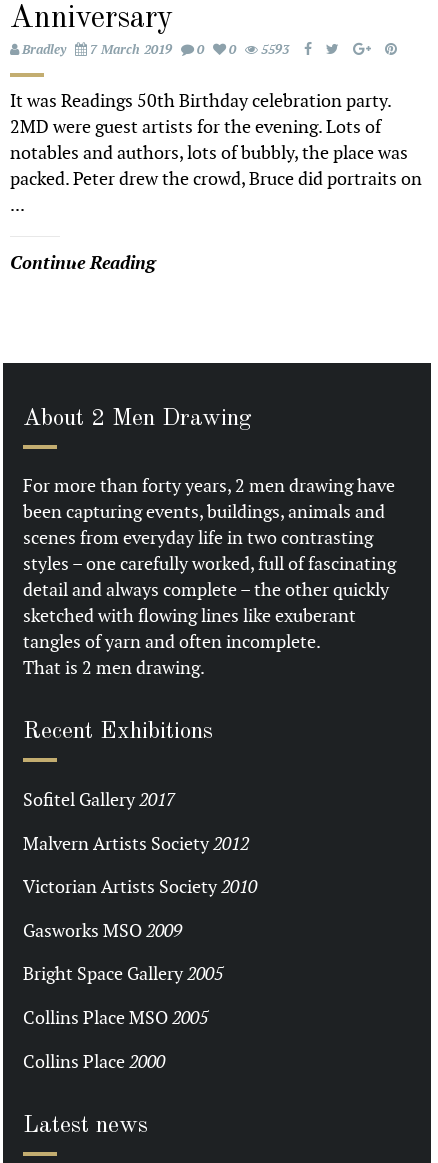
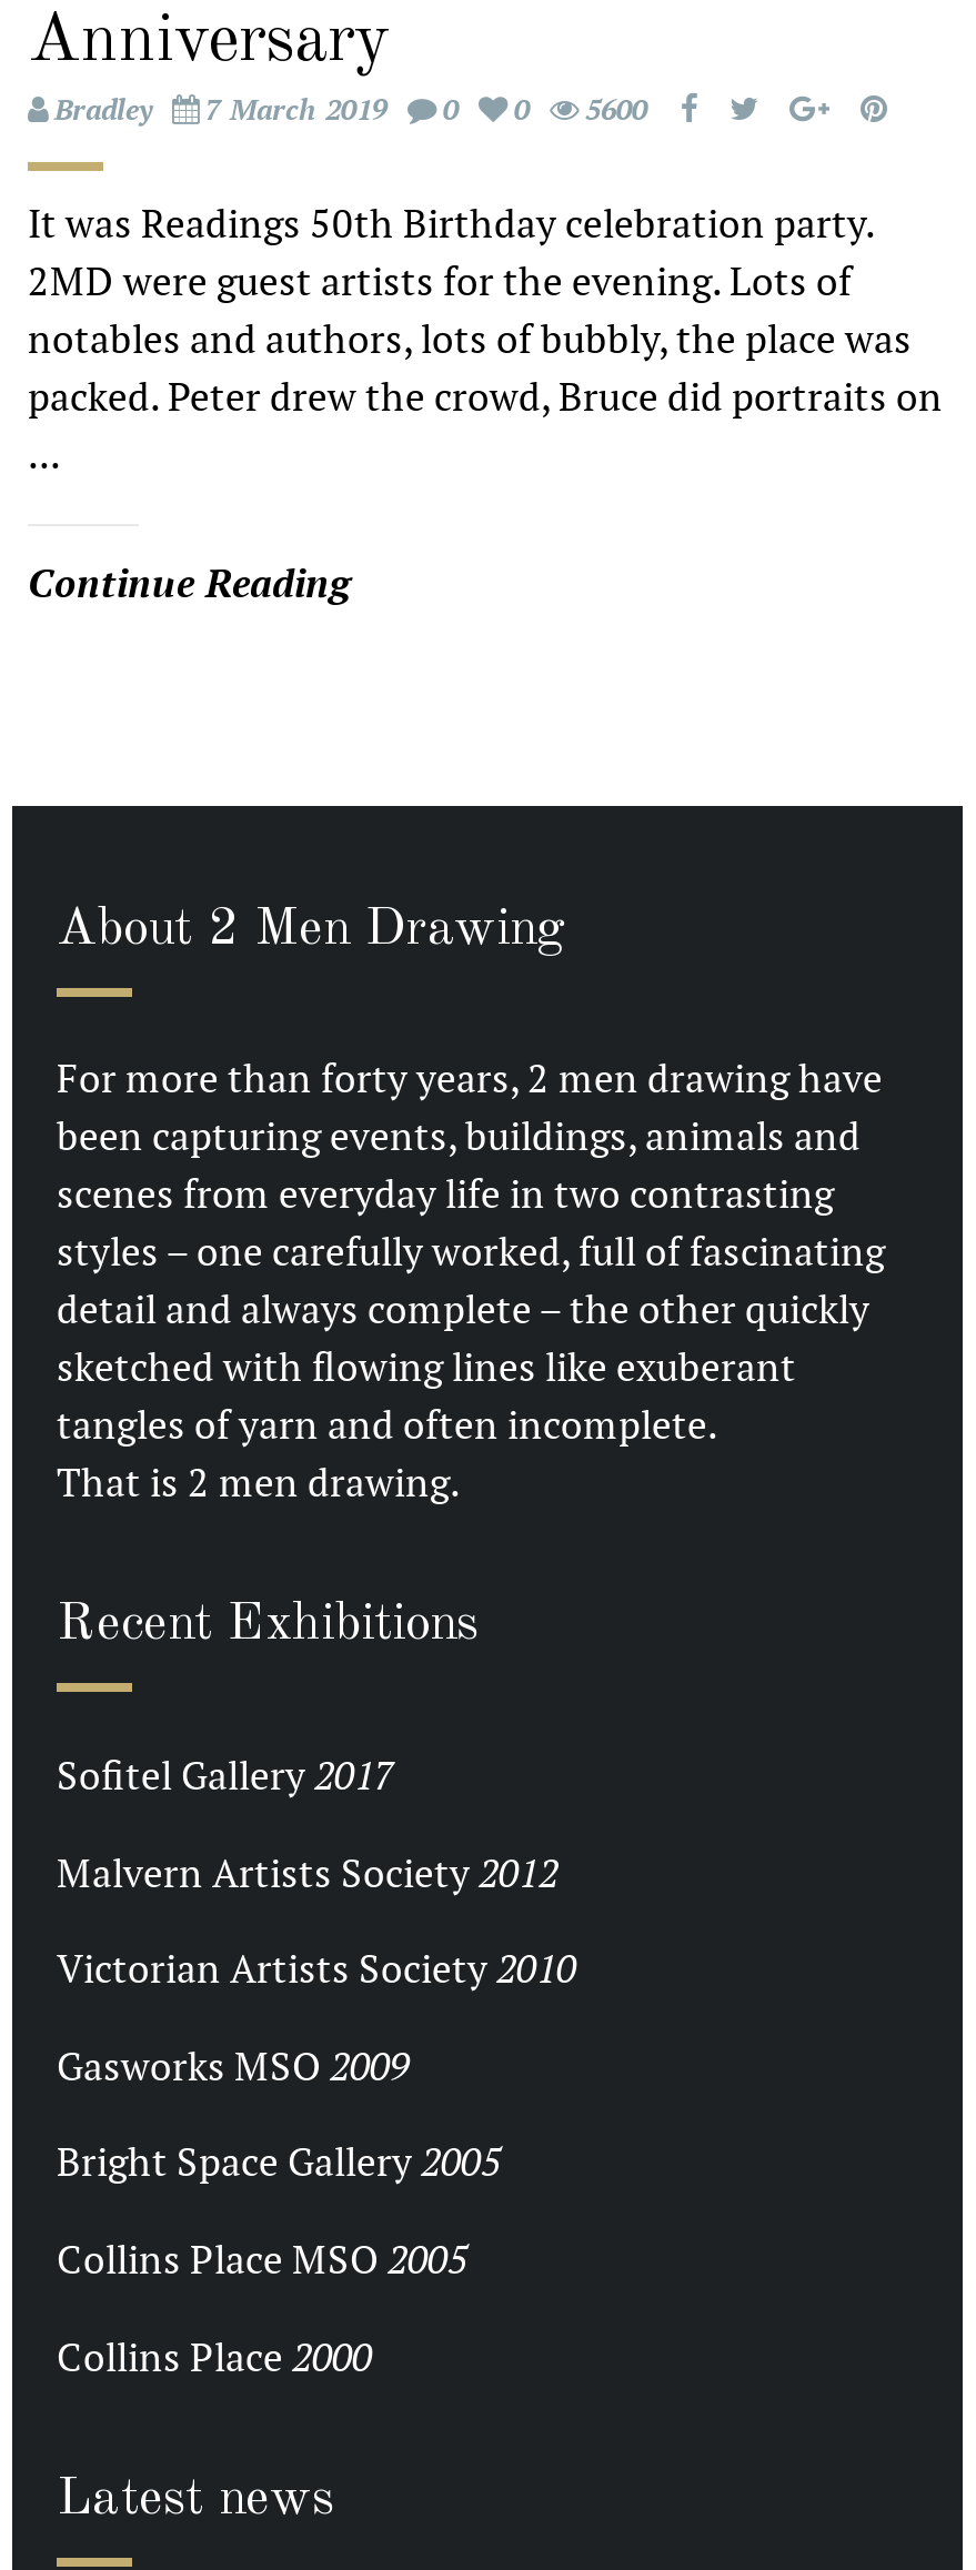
[22,41,289,58] Bradley 7 March 2019 0 0 5593 -> [54,91,647,129] Bradley 7 March 2019 0 0 5600

